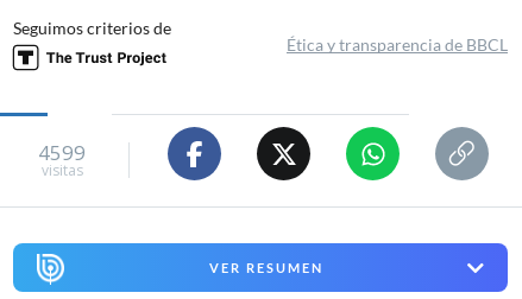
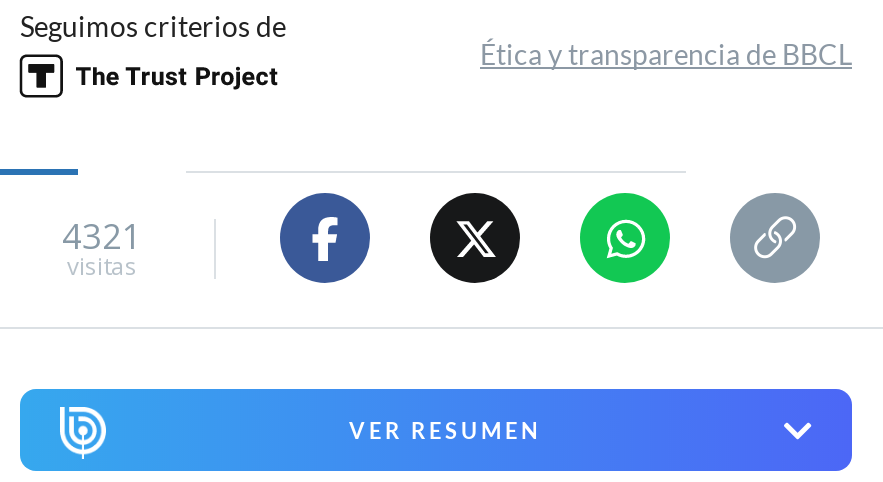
[38,139,86,166] 4599 -> [62,213,142,259] 4321

